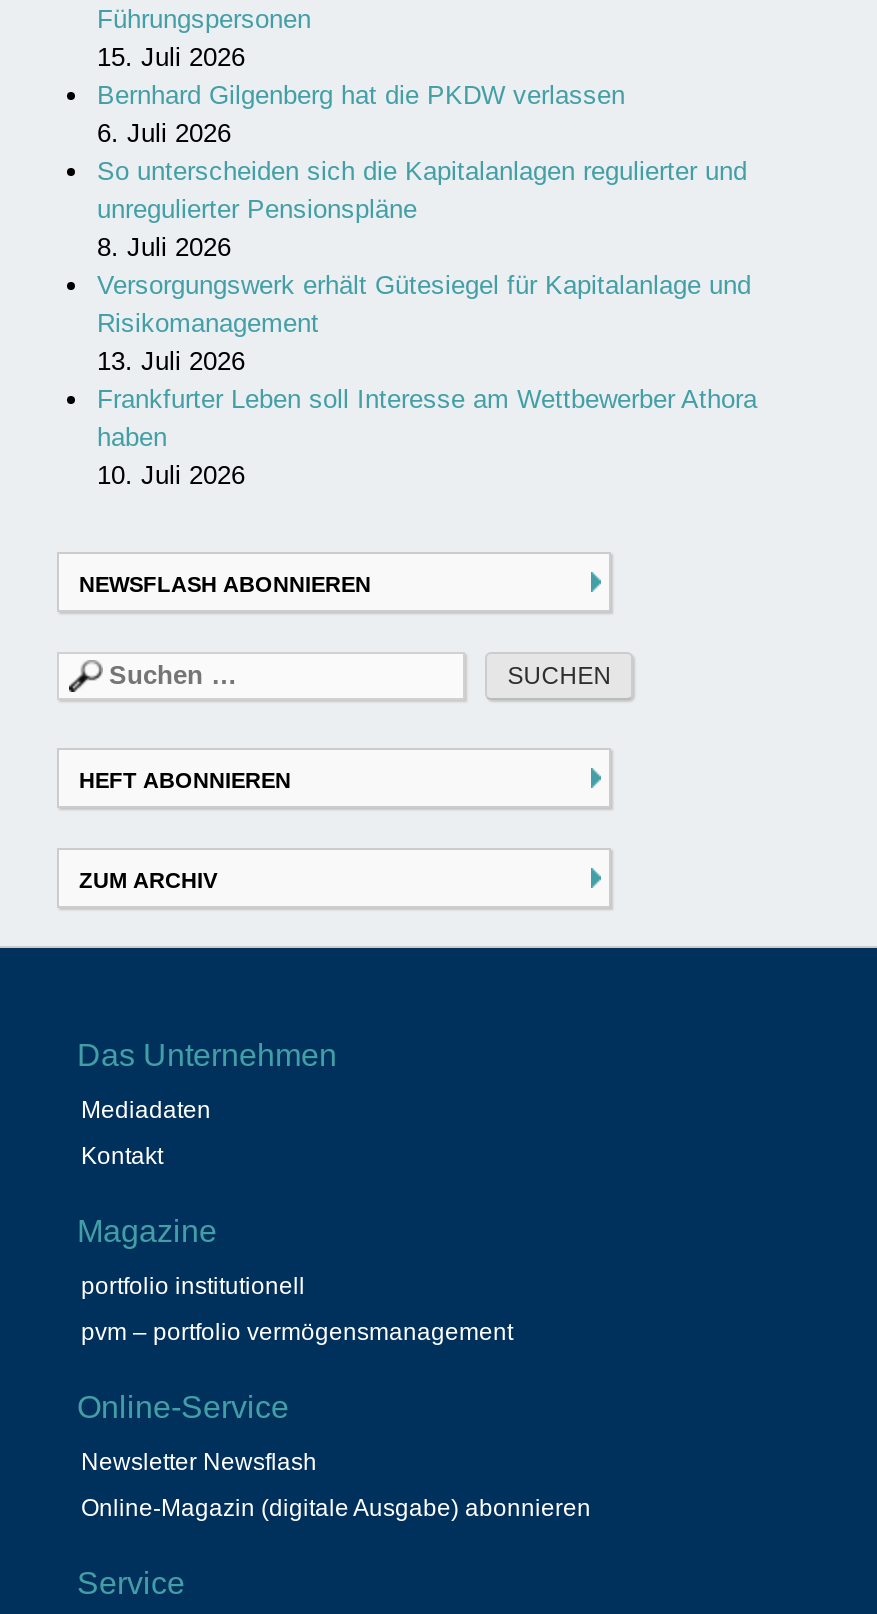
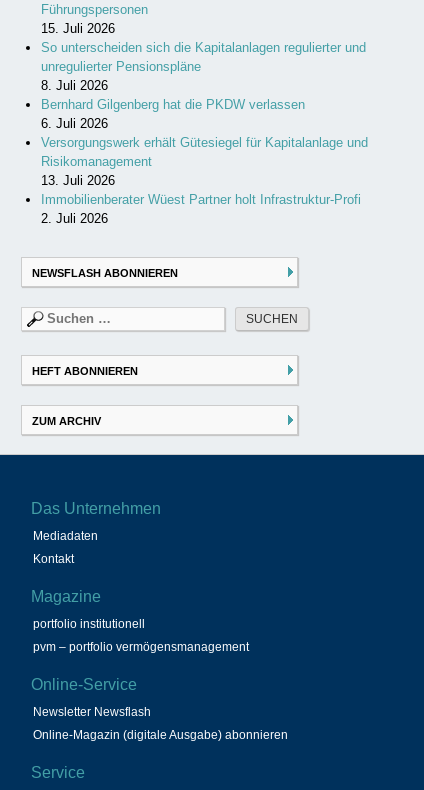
moved [97,80,625,148] -> [41,97,305,131]: Bernhard Gilgenberg hat die PKDW verlassen | 6. Juli 2026
moved [97,156,747,262] -> [41,40,366,93]: So unterscheiden sich die Kapitalanlagen regulierter und | unregulierter Pensionspläne | 8. Juli 2026
[97,384,757,490] Frankfurter Leben soll Interesse am Wettbewerber Athora | haben | 10. Juli 2026 -> [41,192,361,226] Immobilienberater Wüest Partner holt Infrastruktur-Profi | 2. Juli 2026

